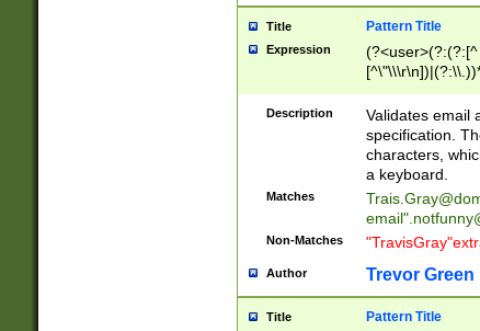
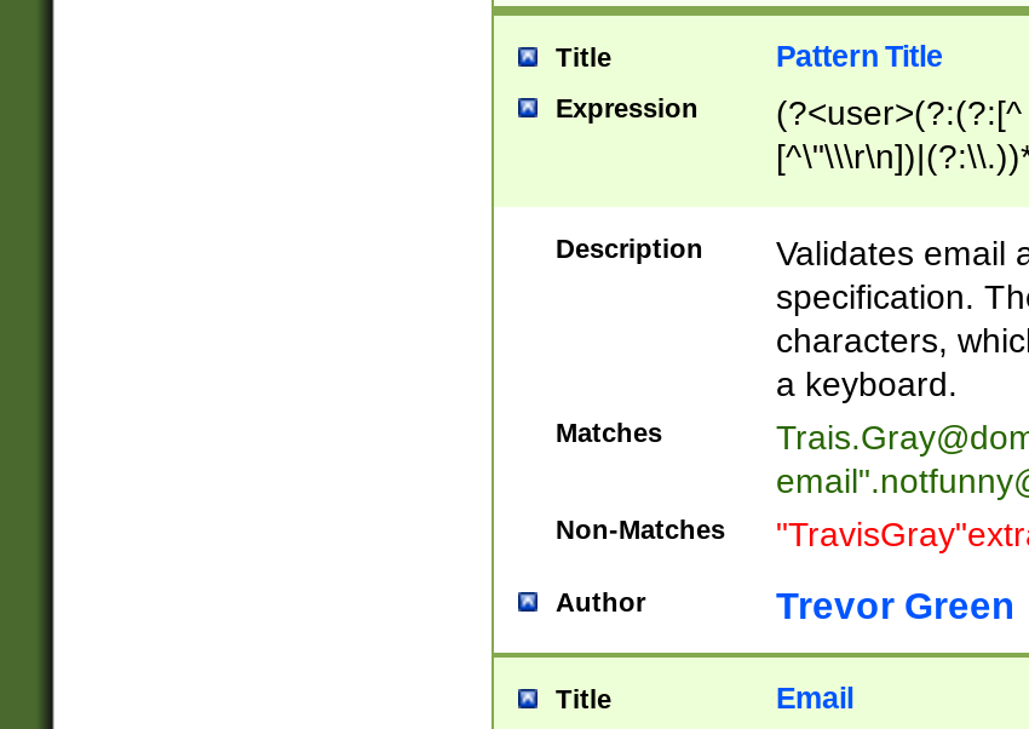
[365,309,441,325] Pattern Title -> [776,682,853,716] Email

